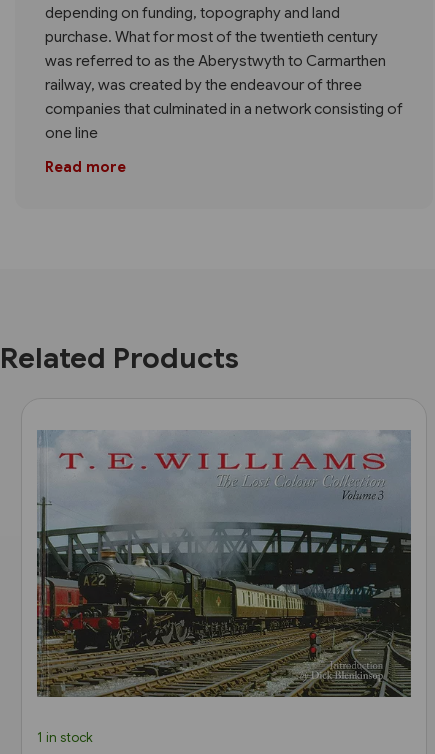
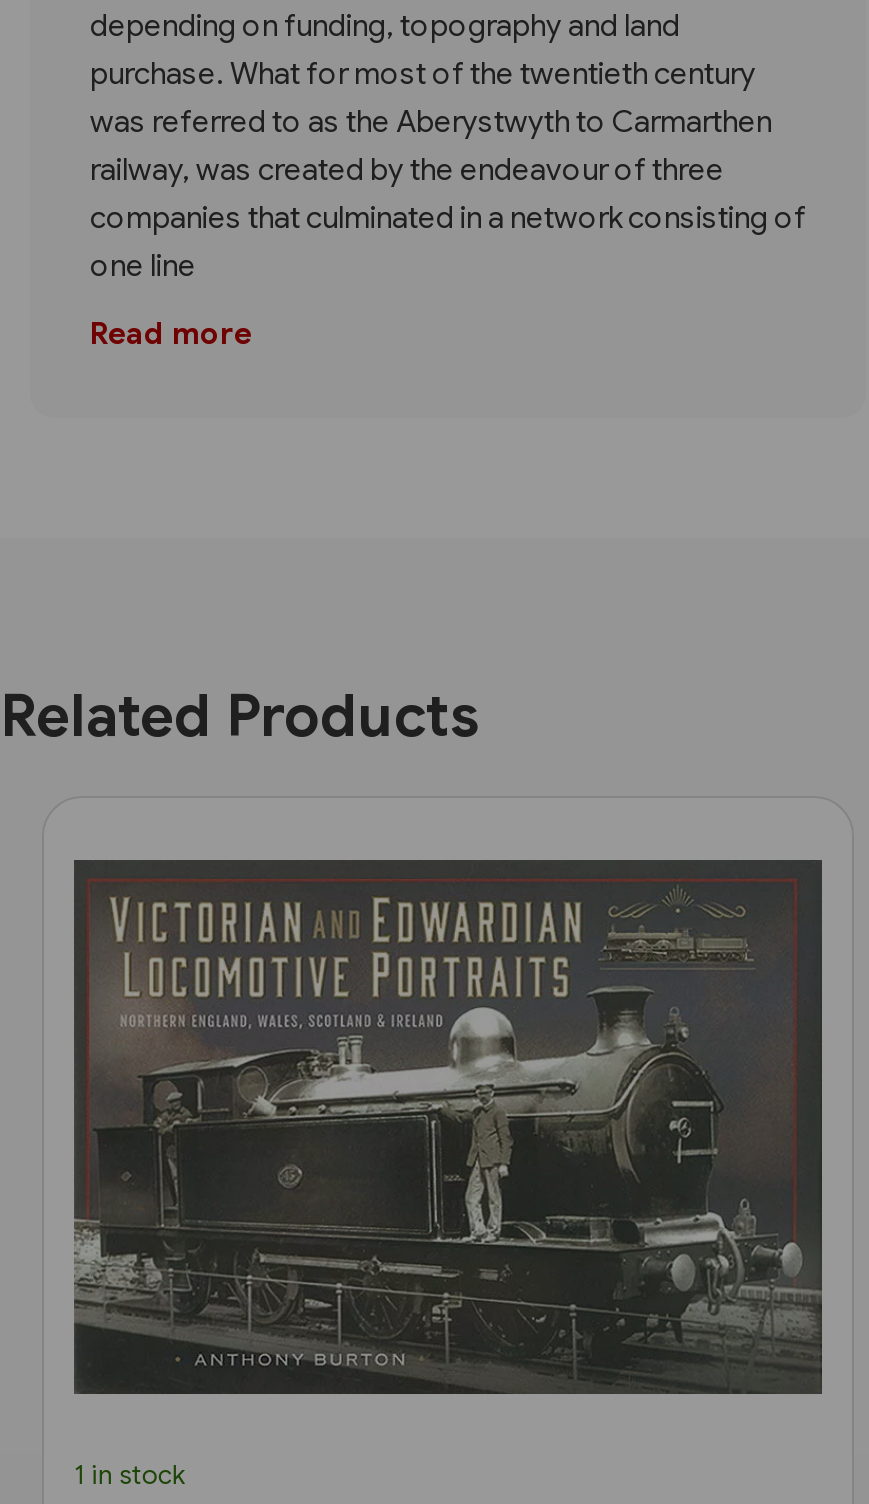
[36,430,411,697] [image] -> [72,858,824,1394] [image]

